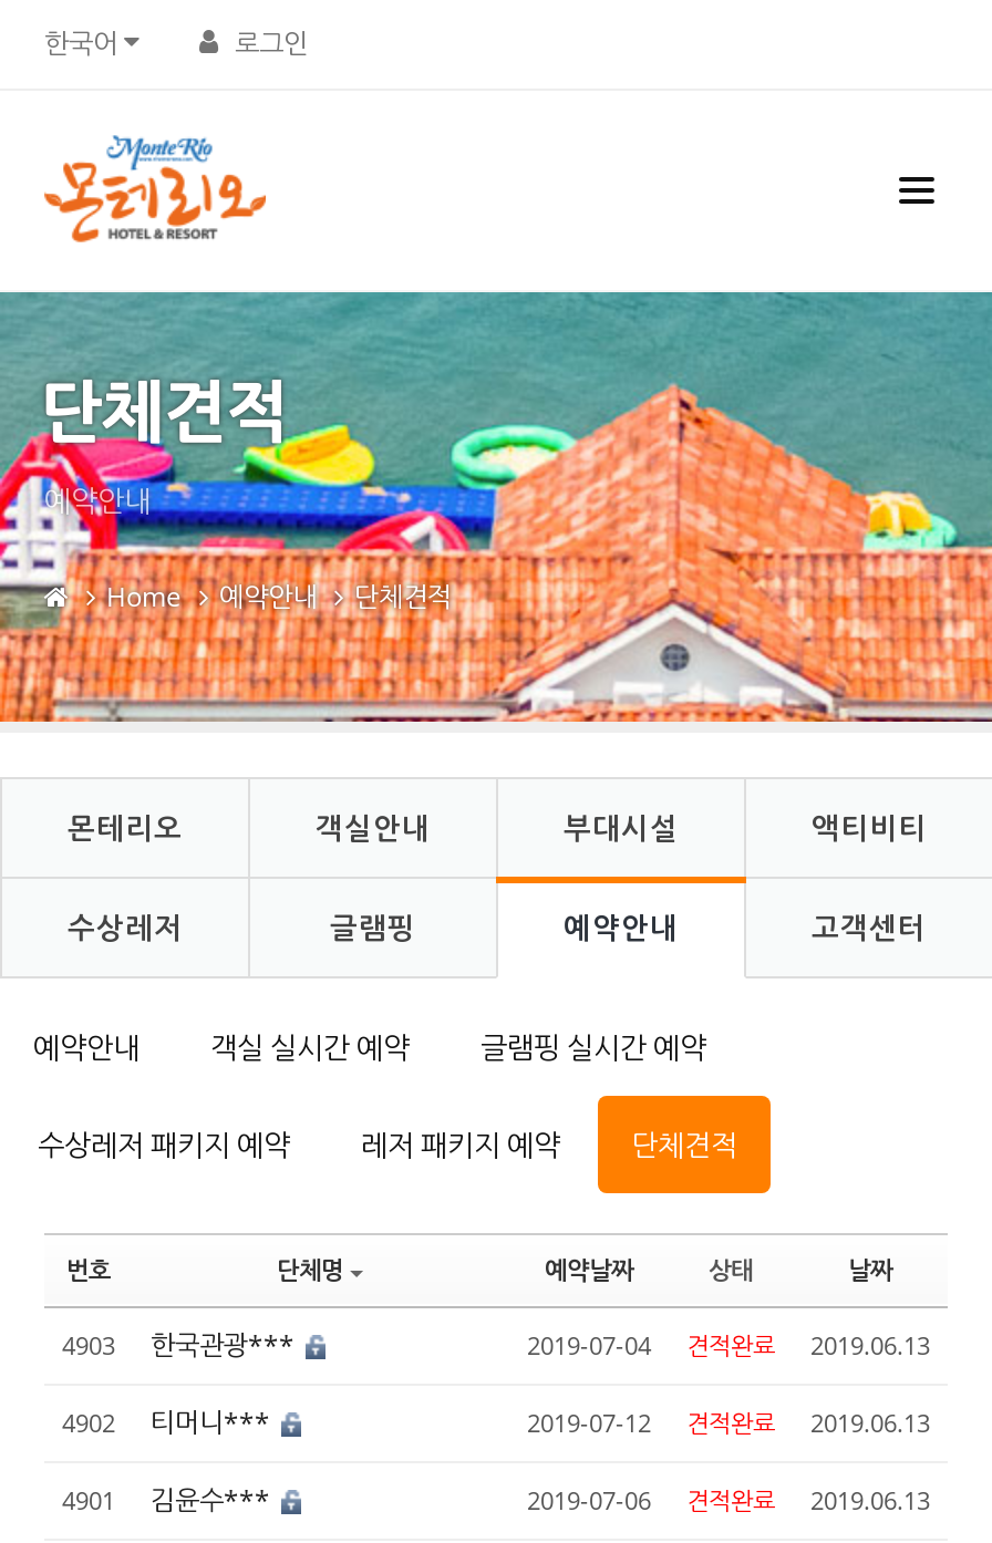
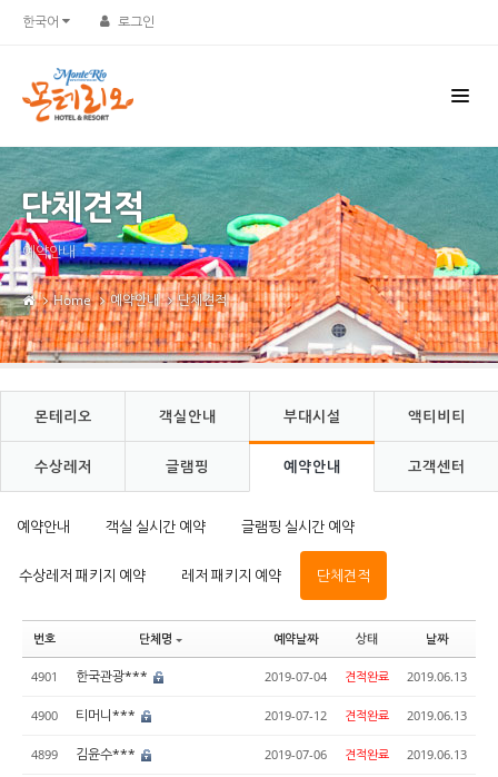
[62,1326,301,1364] 4903 한국관광*** -> [31,667,151,686] 4901 한국관광***
[62,1404,277,1441] 4902 티머니*** -> [31,706,139,725] 4900 티머니***
[62,1481,277,1519] 4901 김윤수*** -> [31,745,139,764] 4899 김윤수***

